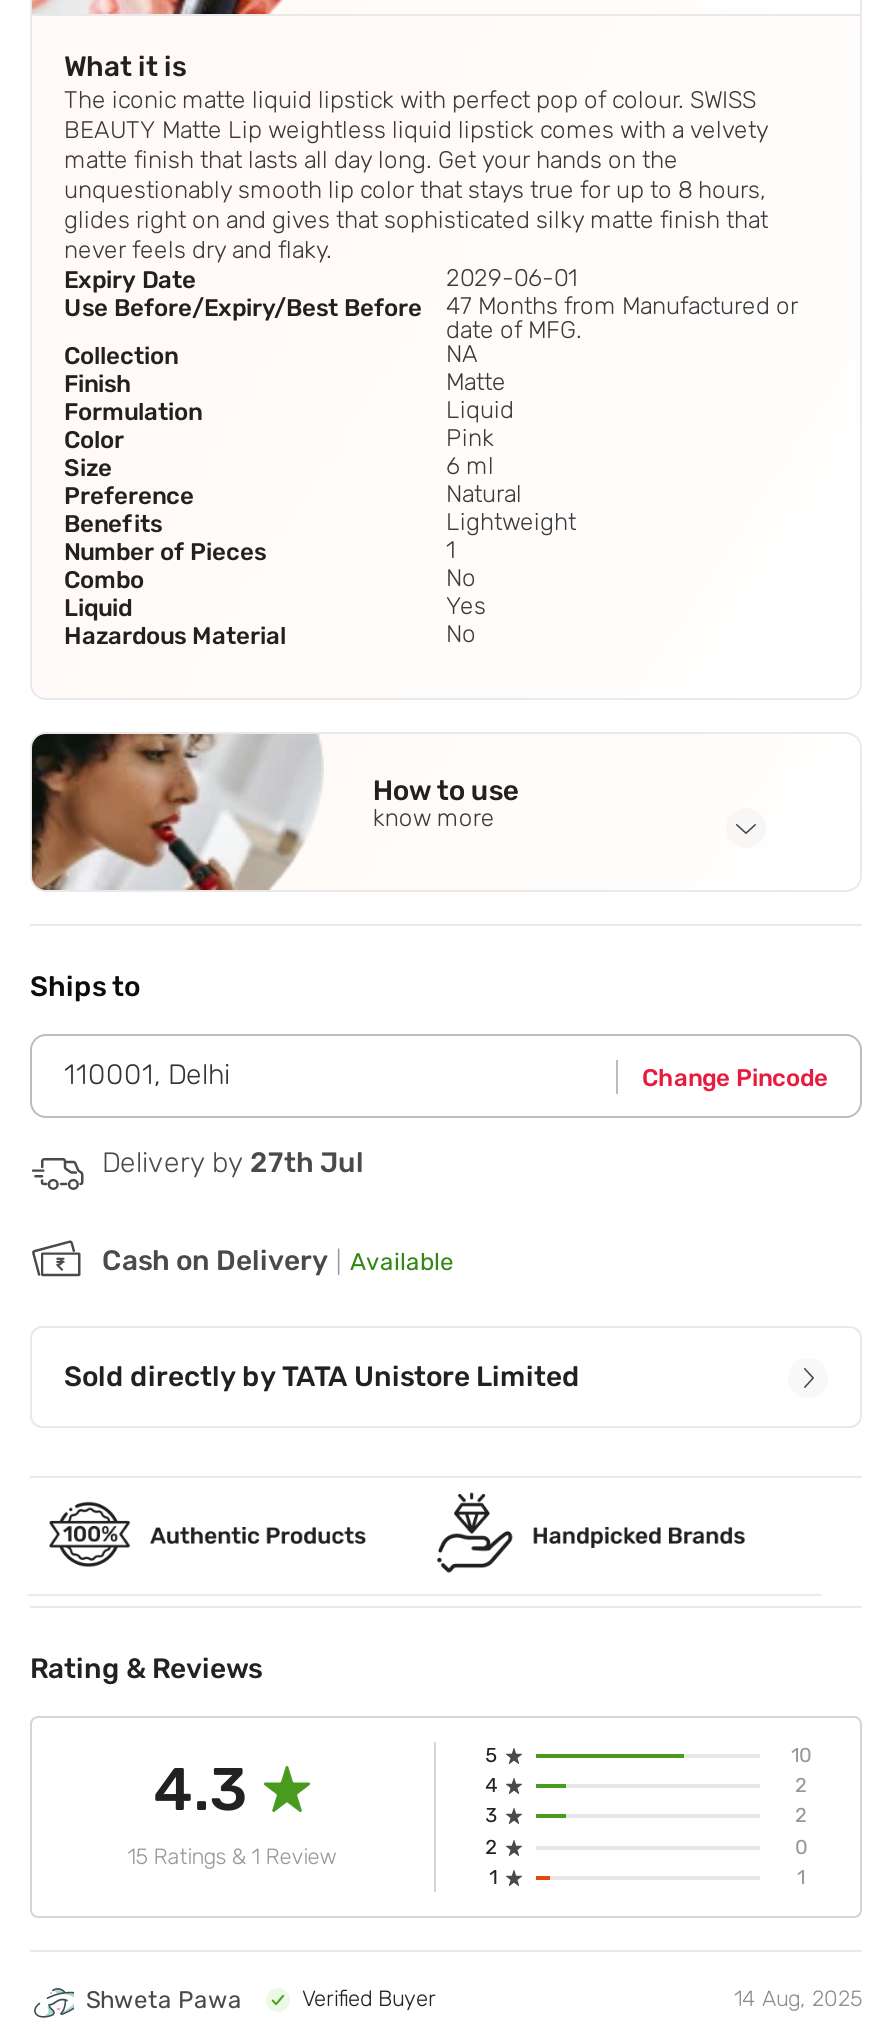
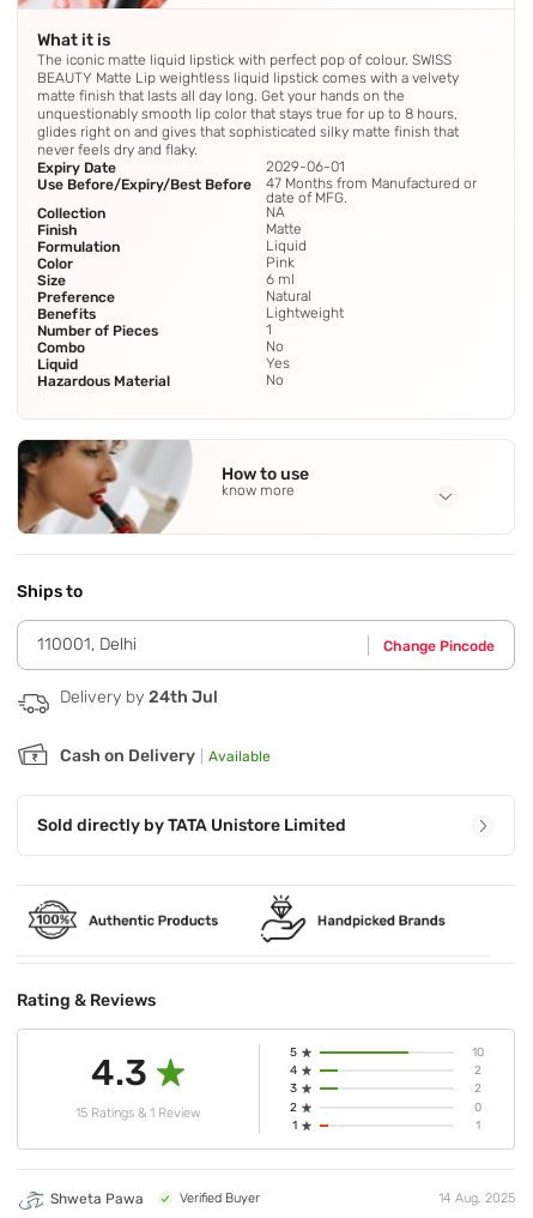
[102,1146,364,1180] Delivery by 27th Jul -> [60,687,218,708] Delivery by 24th Jul

